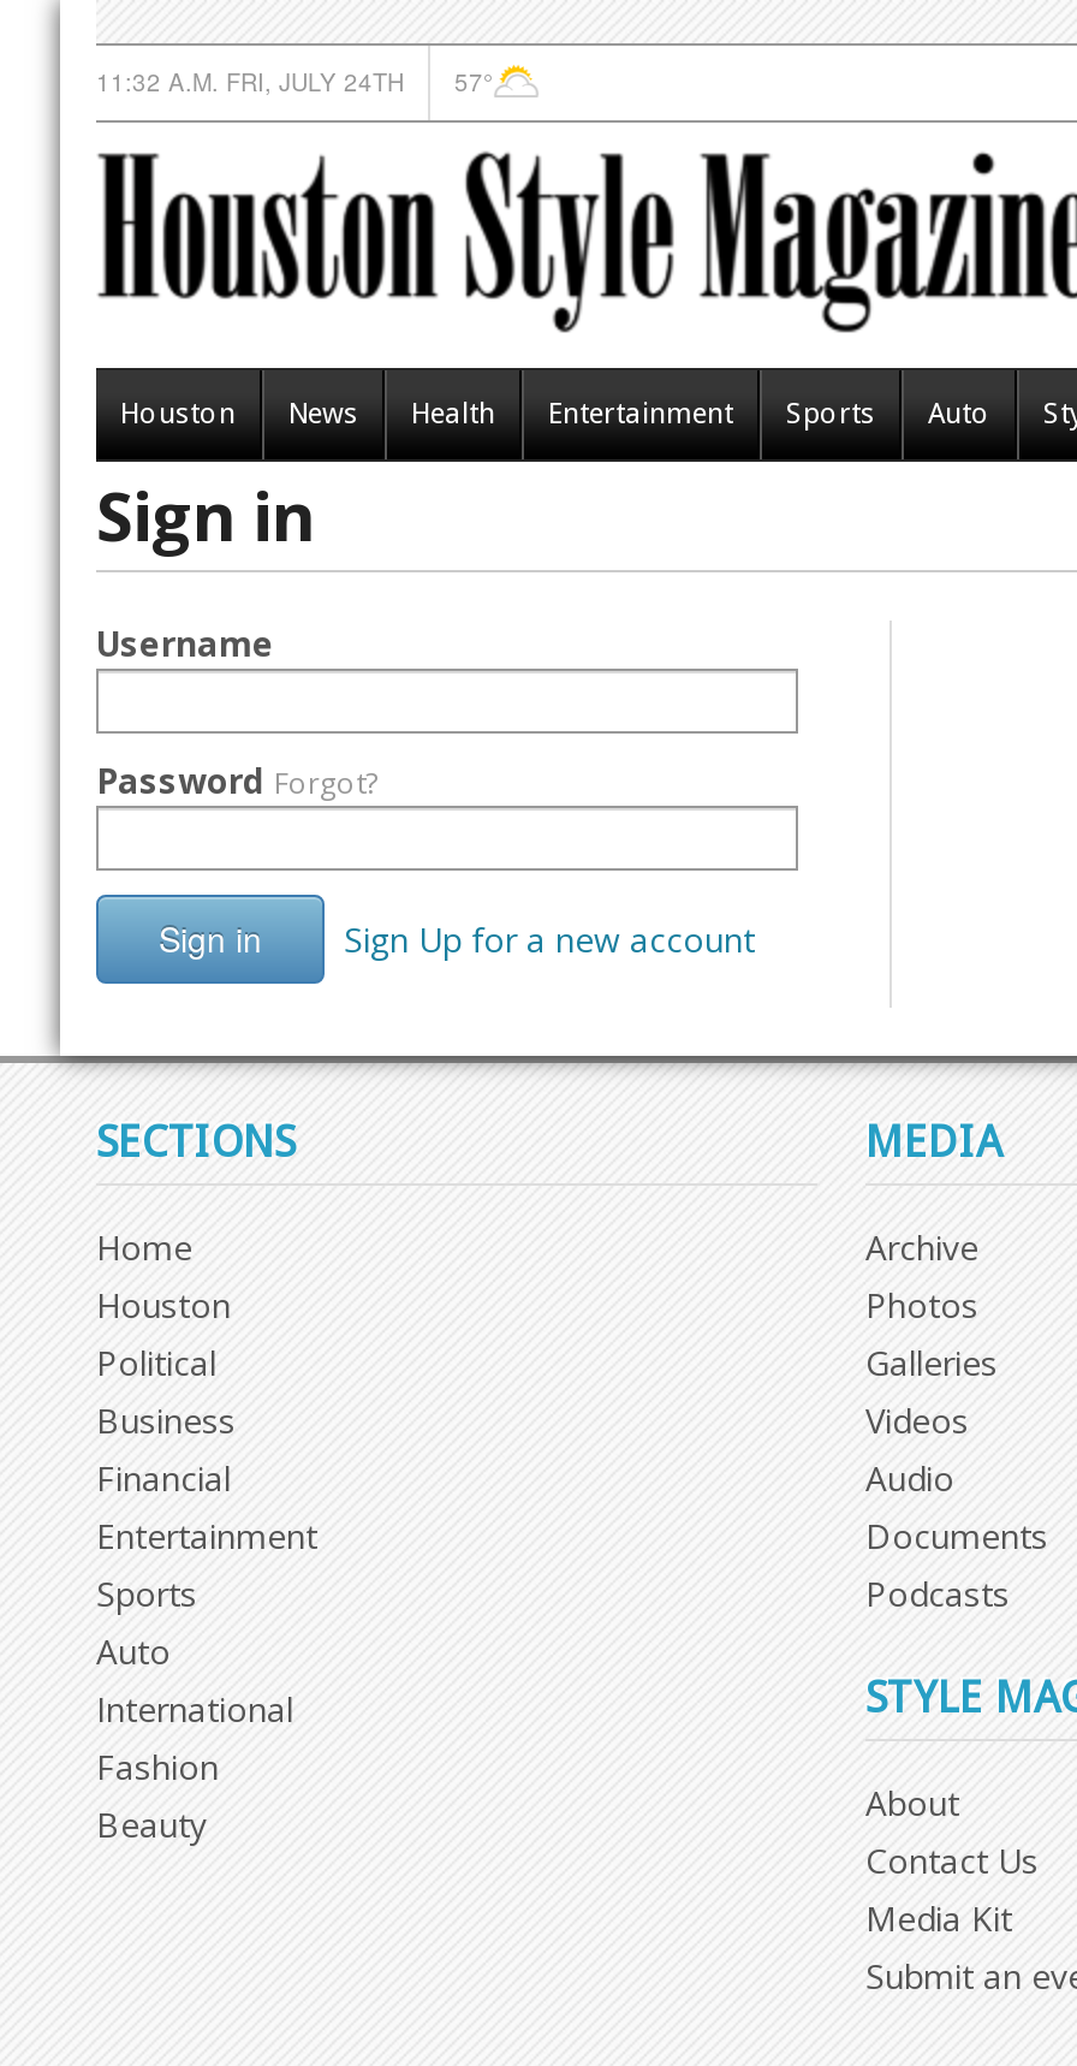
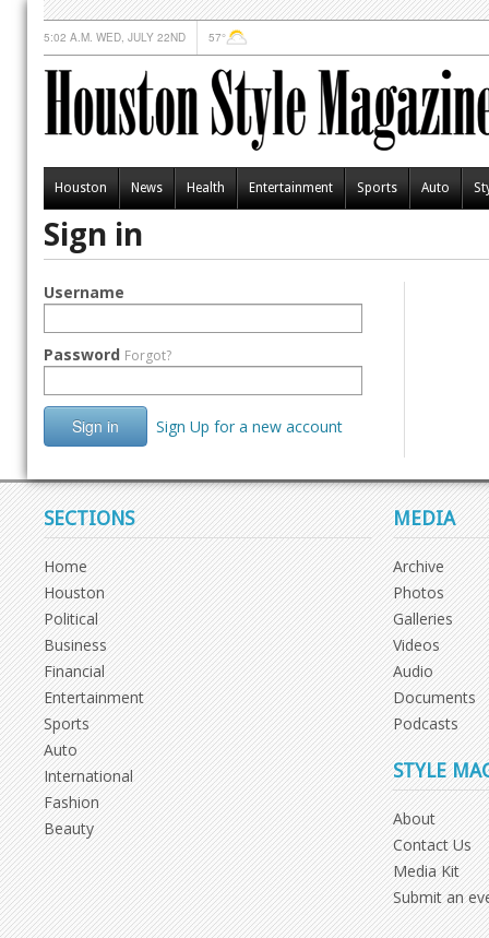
[96,65,493,99] 11:32 A.M. FRI, JULY 24TH 57° -> [44,29,226,45] 5:02 A.M. WED, JULY 22ND 57°

